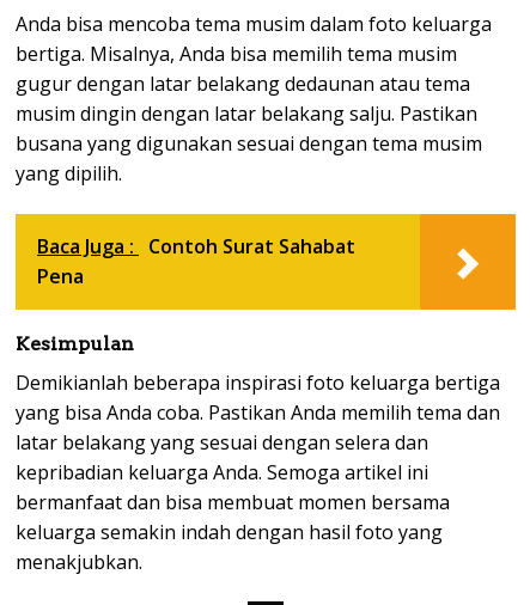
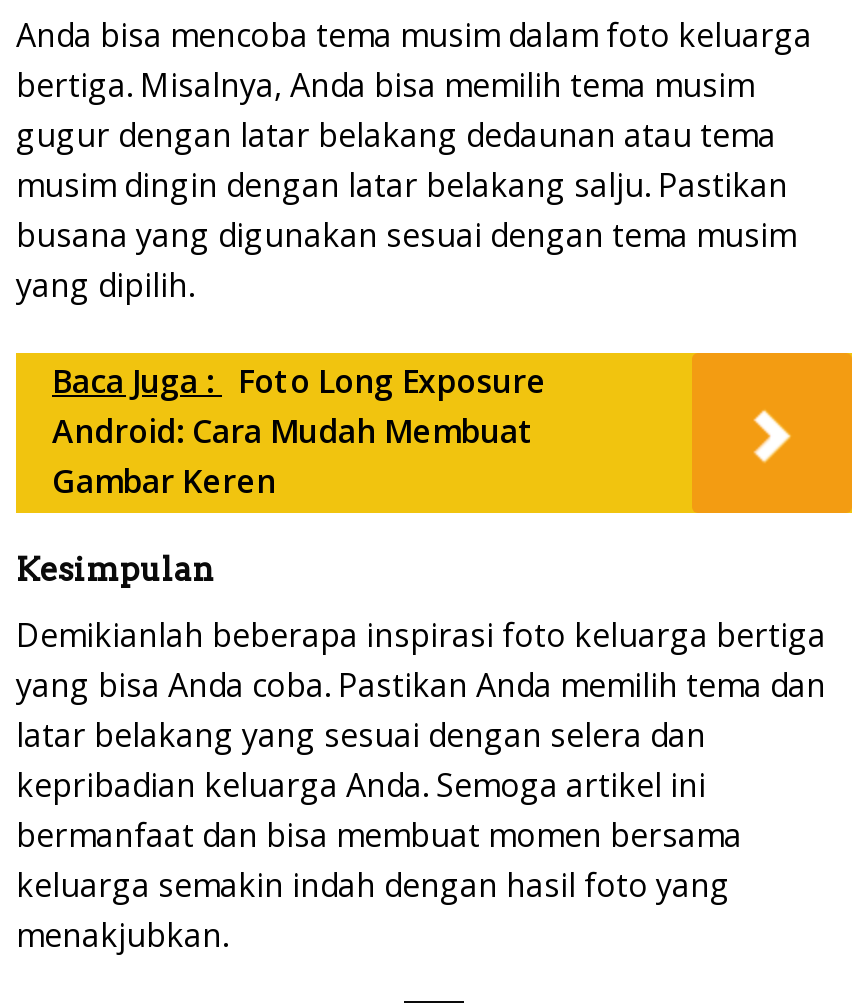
[37,233,355,289] Baca Juga : Contoh Surat Sahabat | Pena -> [52,358,546,502] Baca Juga : Foto Long Exposure | Android: Cara Mudah Membuat | Gambar Keren

